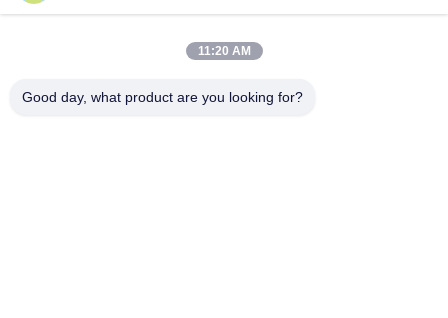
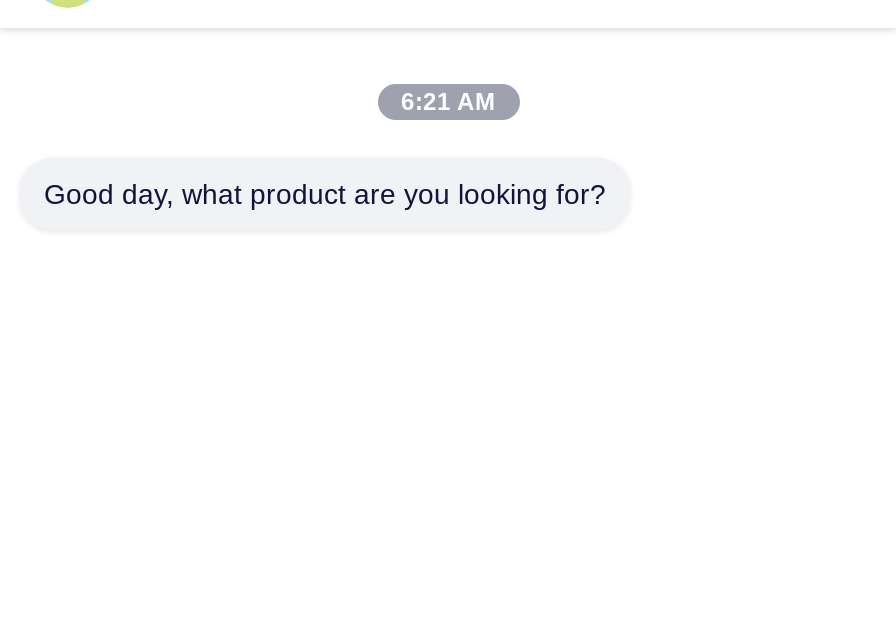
[197,44,250,58] 11:20 AM -> [401,88,495,116] 6:21 AM

